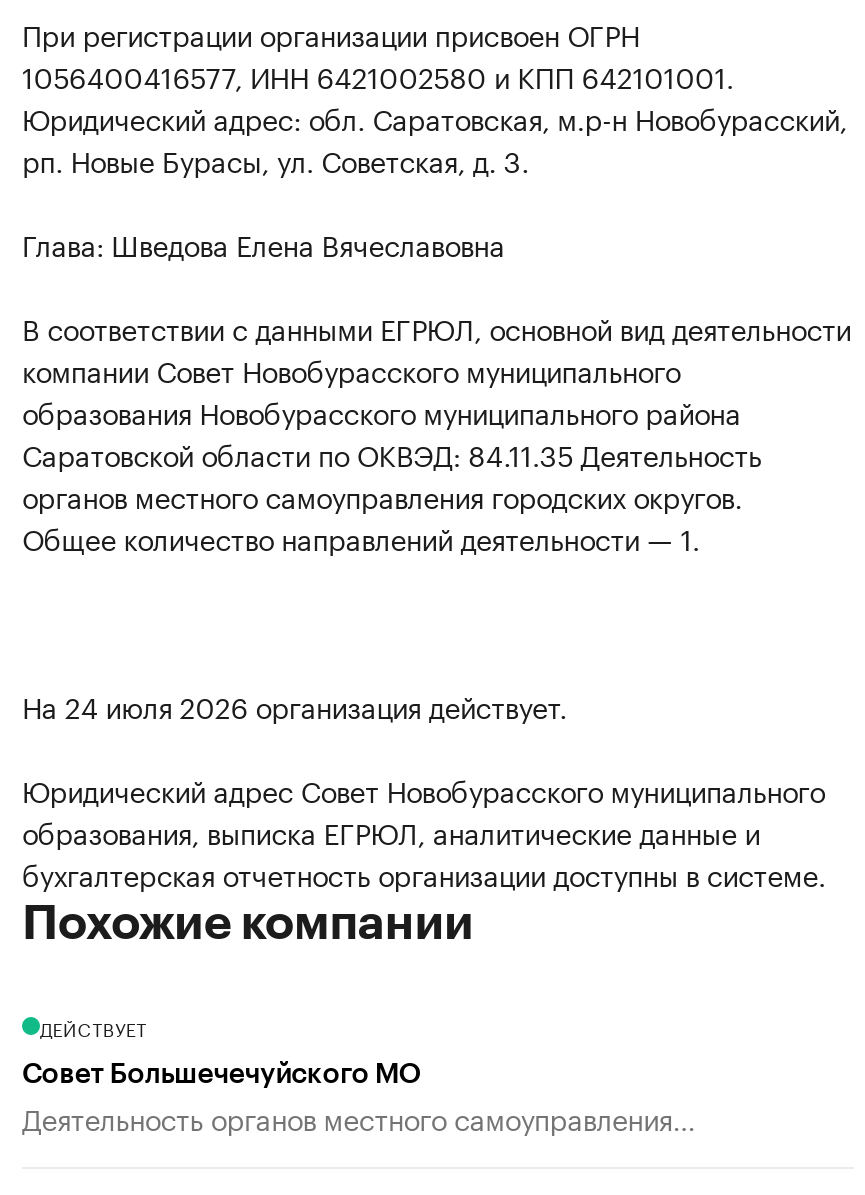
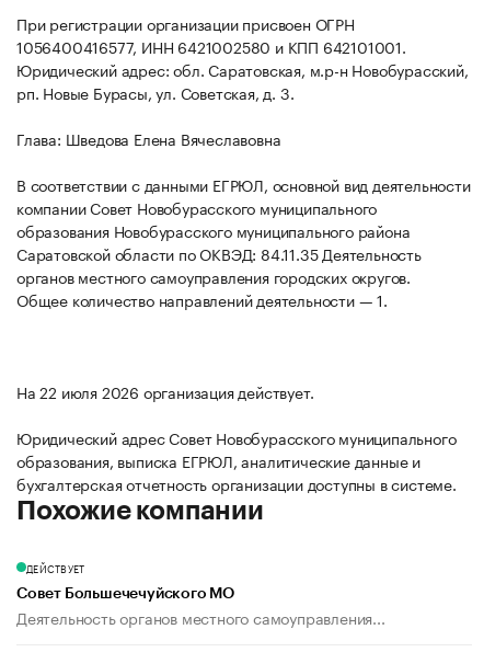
[22,684,567,728] На 24 июля 2026 организация действует. -> [16,380,314,404] На 22 июля 2026 организация действует.

